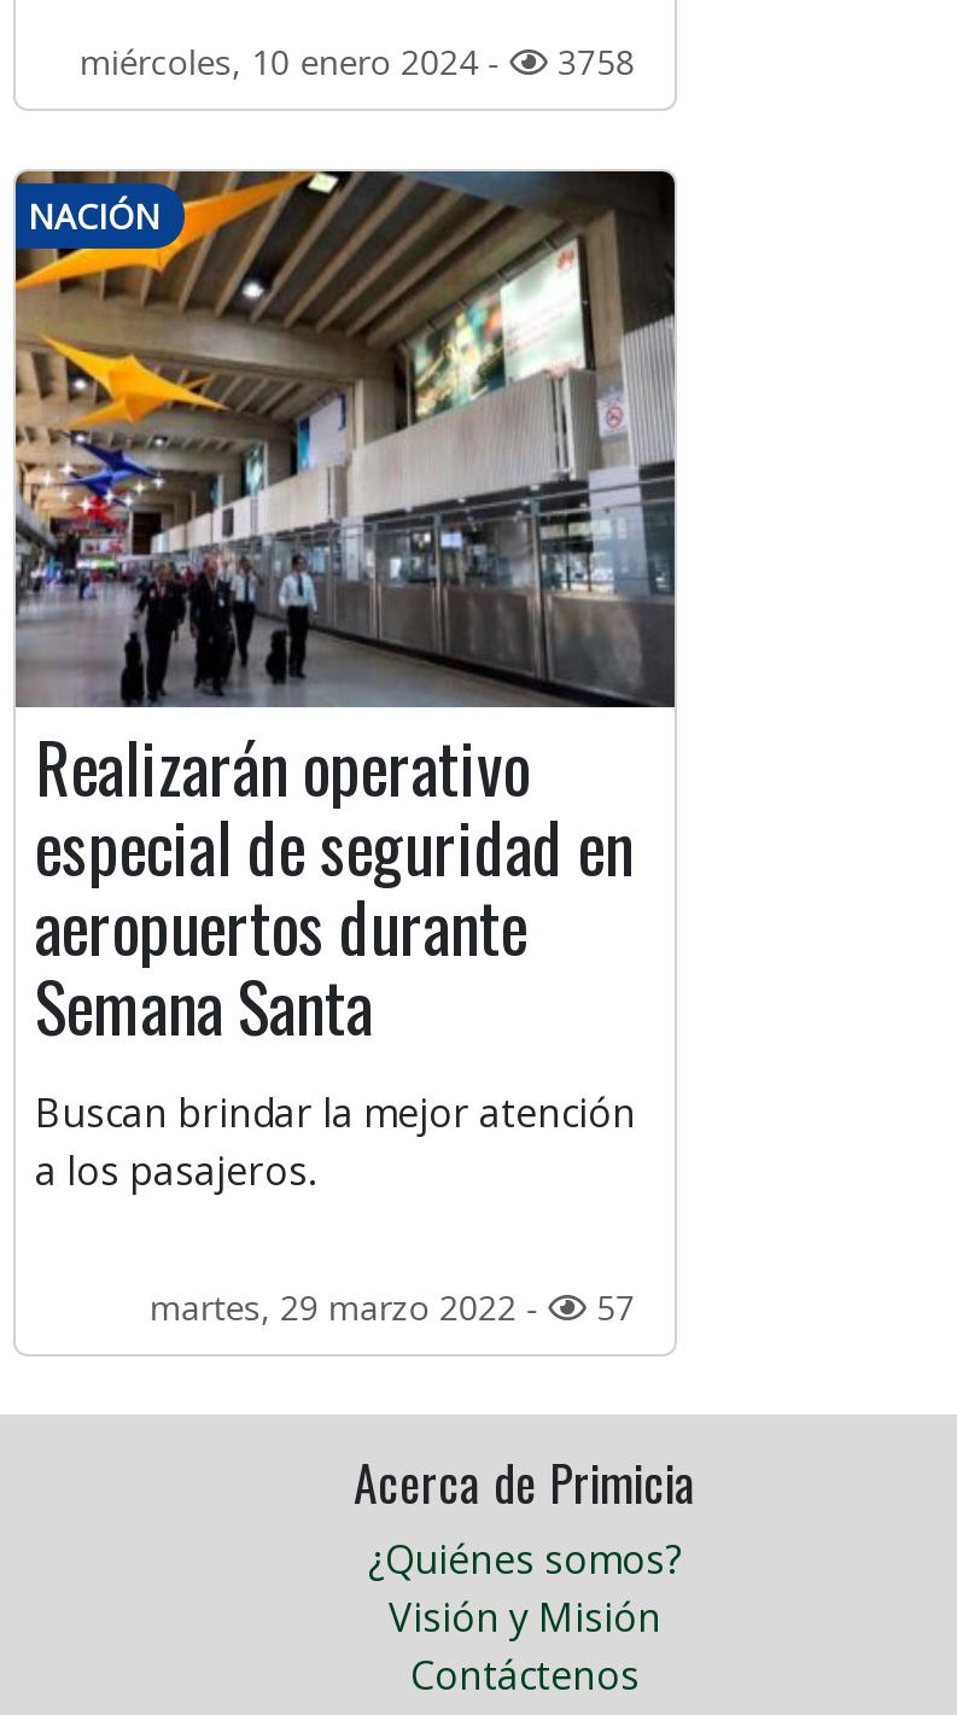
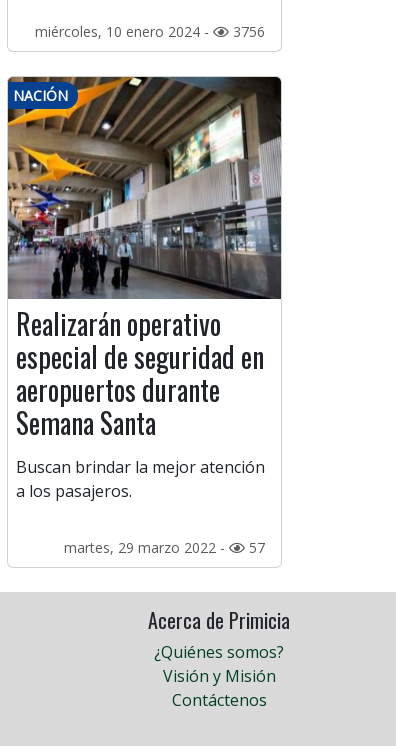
[80,39,635,84] miércoles, 10 enero 2024 - 3758 -> [35,22,265,41] miércoles, 10 enero 2024 - 3756

